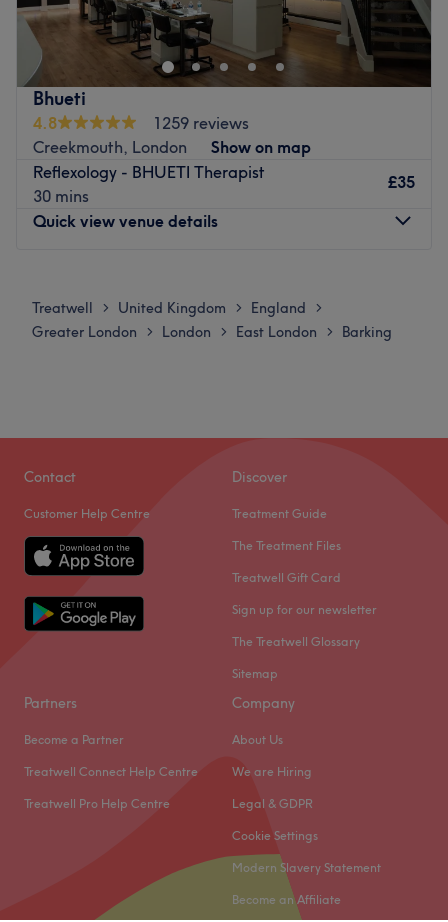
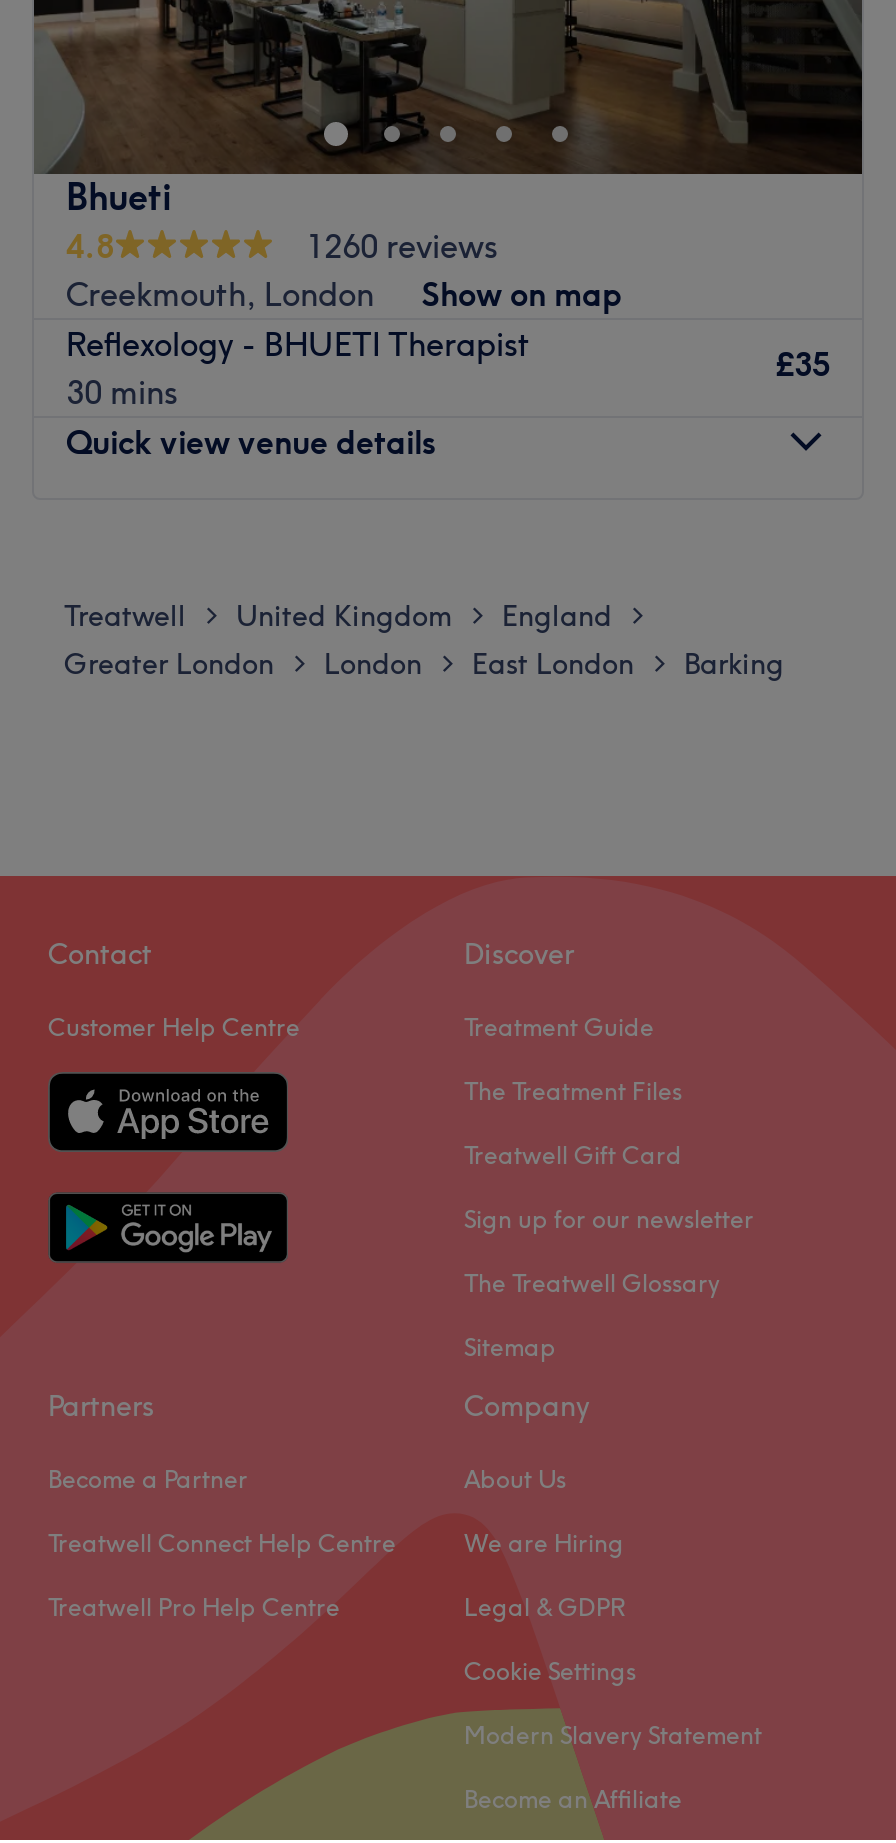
[153,113,249,133] 1259 reviews -> [306,225,498,265] 1260 reviews

